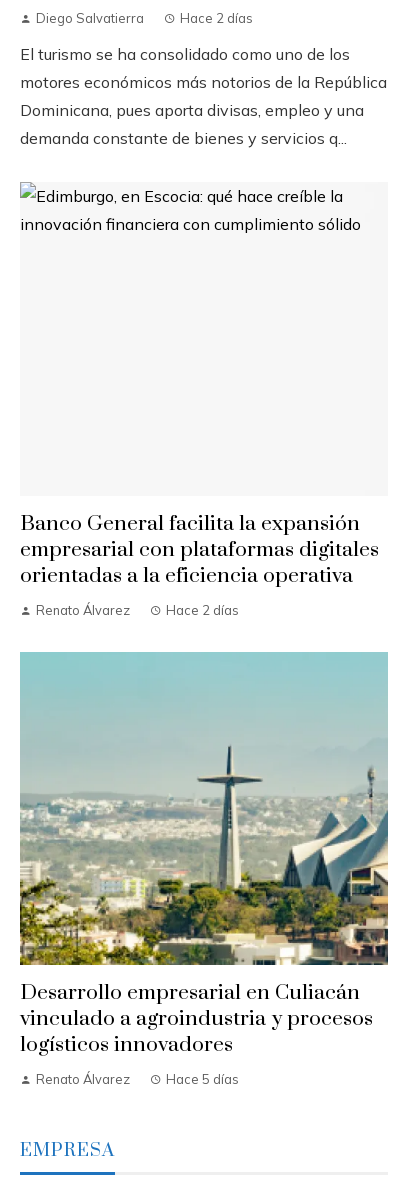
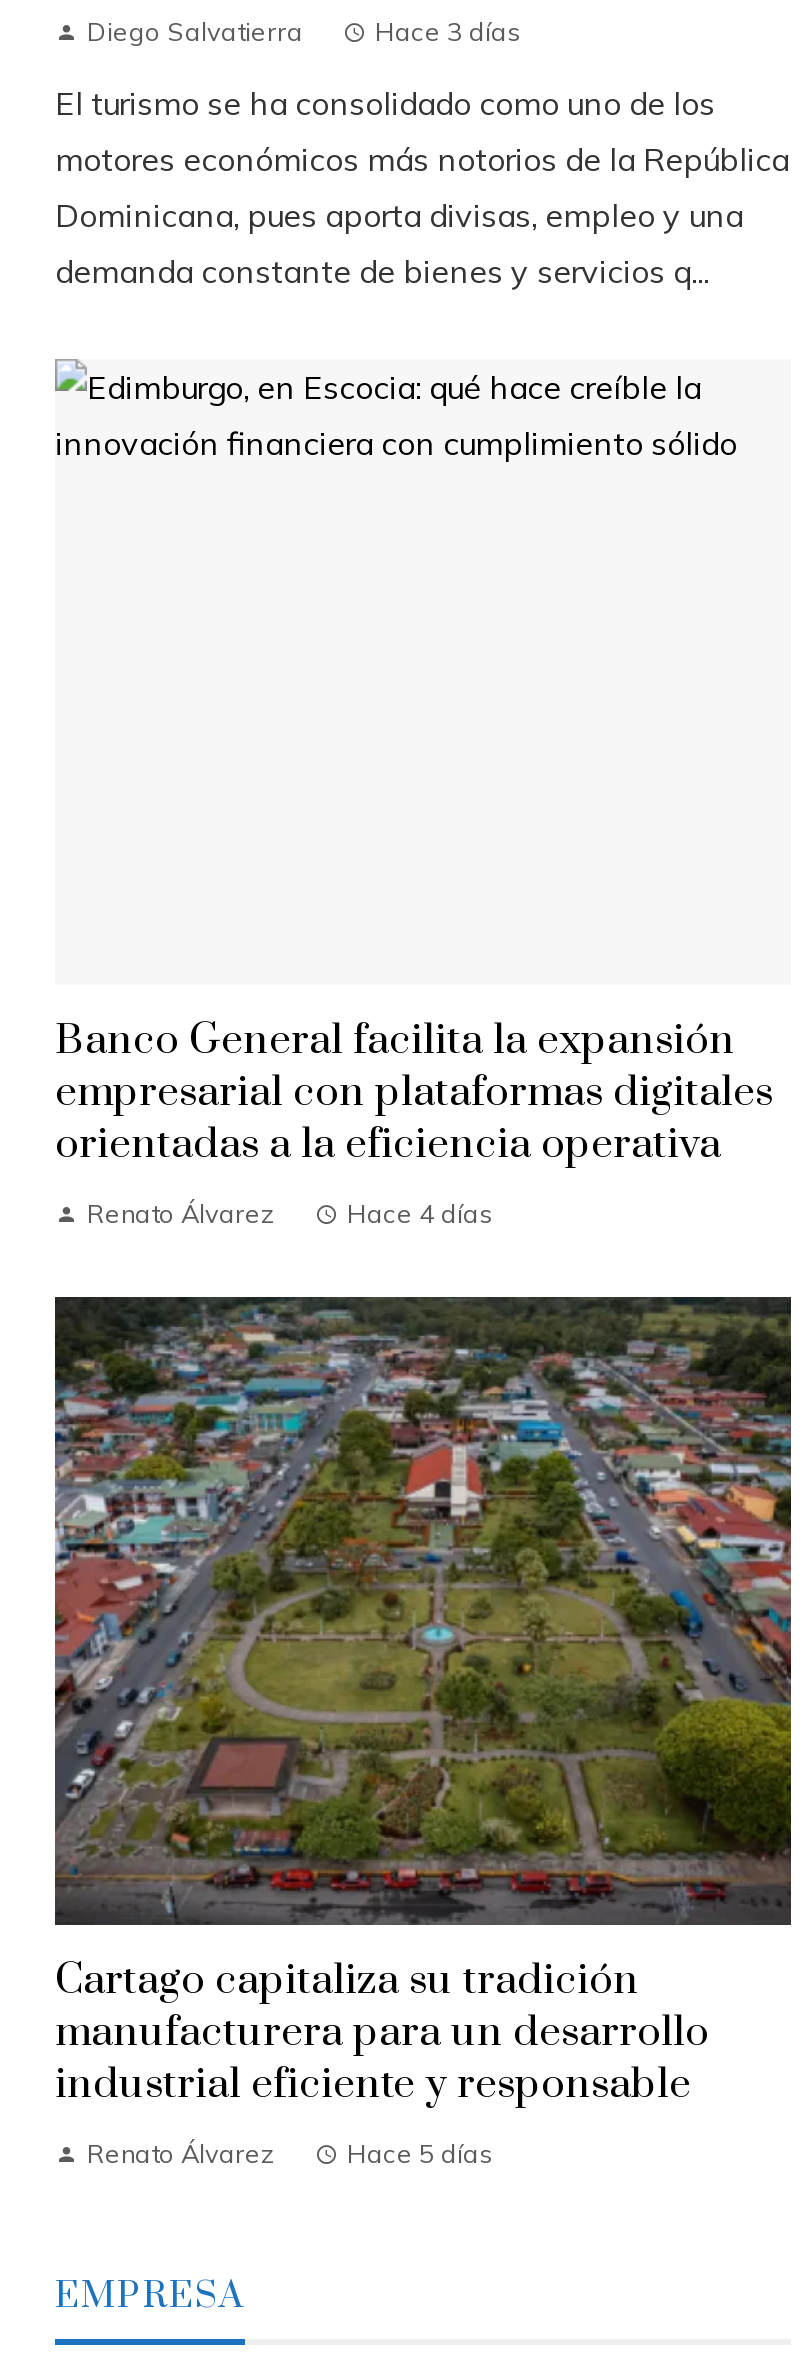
[180,10,253,26] Hace 2 días -> [375,14,521,46] Hace 3 días
[166,602,239,618] Hace 2 días -> [347,1197,493,1229] Hace 4 días
[19,652,389,1058] [image] | Desarrollo empresarial en Culiacán | vinculado a agroindustria y procesos | logísticos innovadores -> [53,1295,793,2110] [image] | Cartago capitaliza su tradición | manufacturera para un desarrollo | industrial eficiente y responsable

